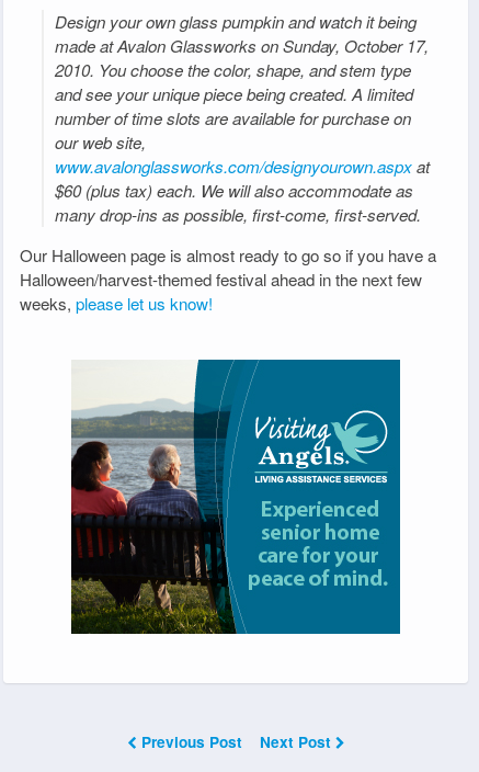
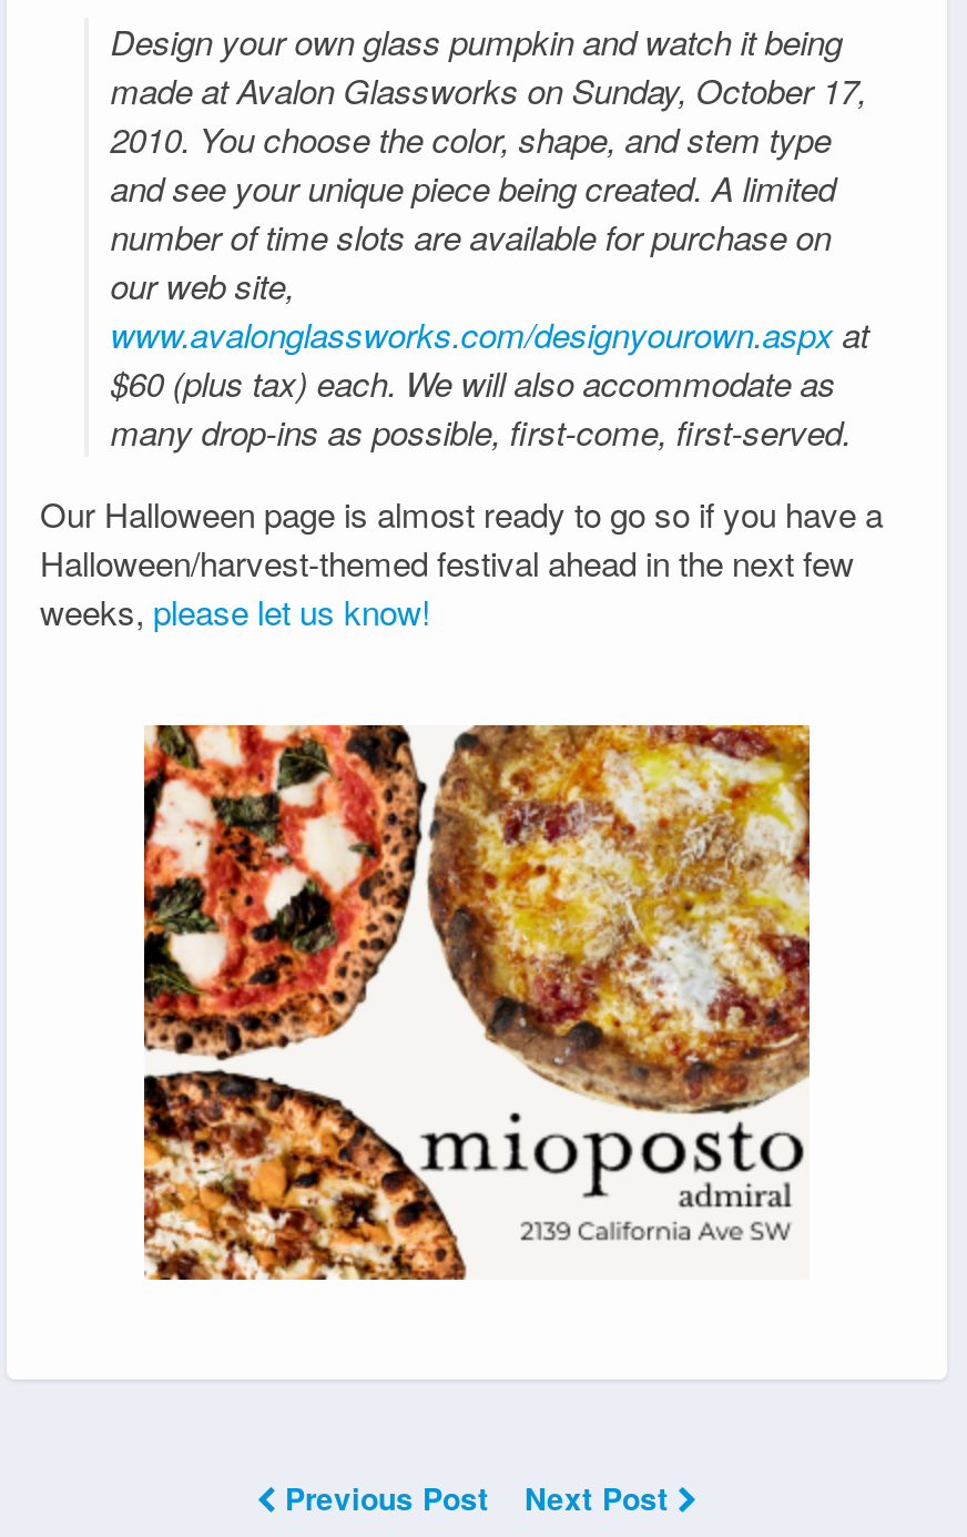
[70,359,401,635] [image] -> [142,723,812,1282] [image]

